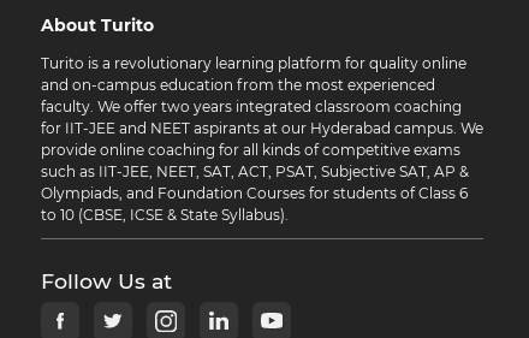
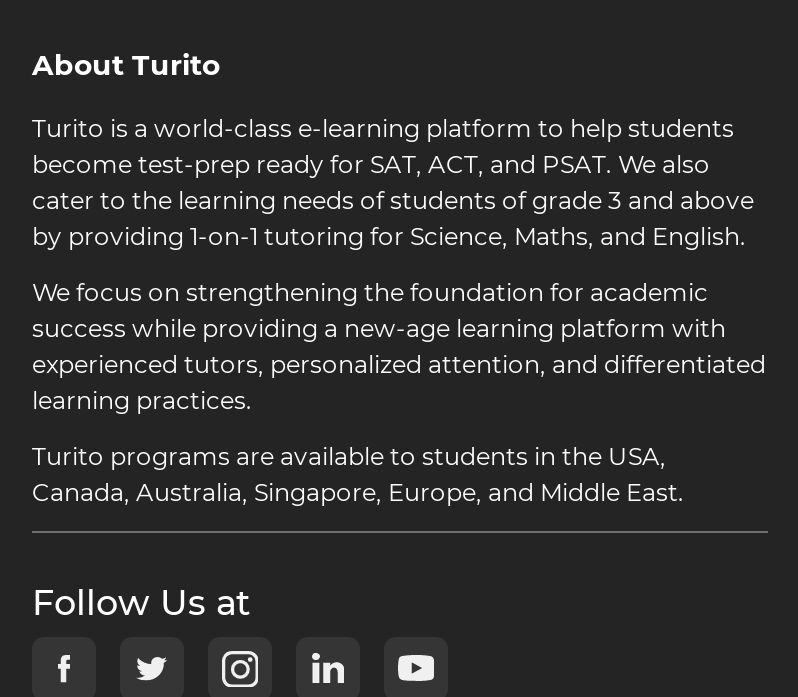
[41,54,483,223] Turito is a revolutionary learning platform for quality online | and on-campus education from the most experienced | faculty. We offer two years integrated classroom coaching | for IIT-JEE and NEET aspirants at our Hyderabad campus. We | provide online coaching for all kinds of competitive exams | such as IIT-JEE, NEET, SAT, ACT, PSAT, Subjective SAT, AP & | Olympiads, and Foundation Courses for students of Class 6 | to 10 (CBSE, ICSE & State Syllabus). -> [32,112,766,506] Turito is a world-class e-learning platform to help students | become test-prep ready for SAT, ACT, and PSAT. We also | cater to the learning needs of students of grade 3 and above | by providing 1-on-1 tutoring for Science, Maths, and English. | We focus on strengthening the foundation for academic | success while providing a new-age learning platform with | experienced tutors, personalized attention, and differentiated | learning practices. | Turito programs are available to students in the USA, | Canada, Australia, Singapore, Europe, and Middle East.

